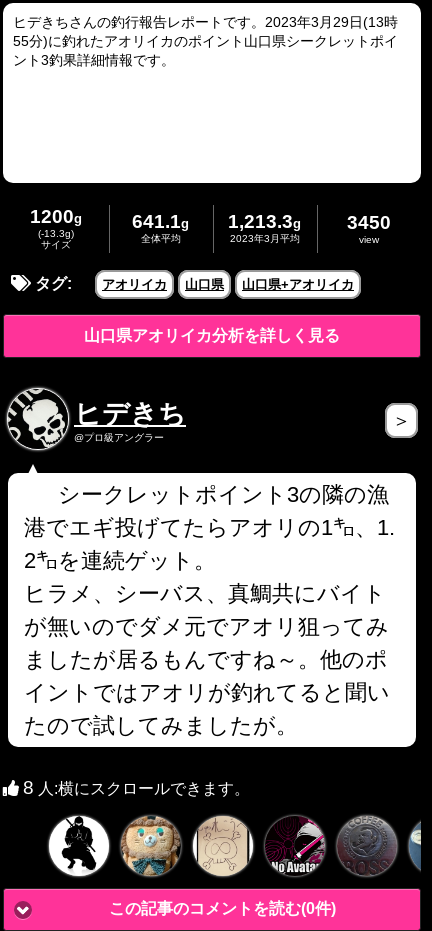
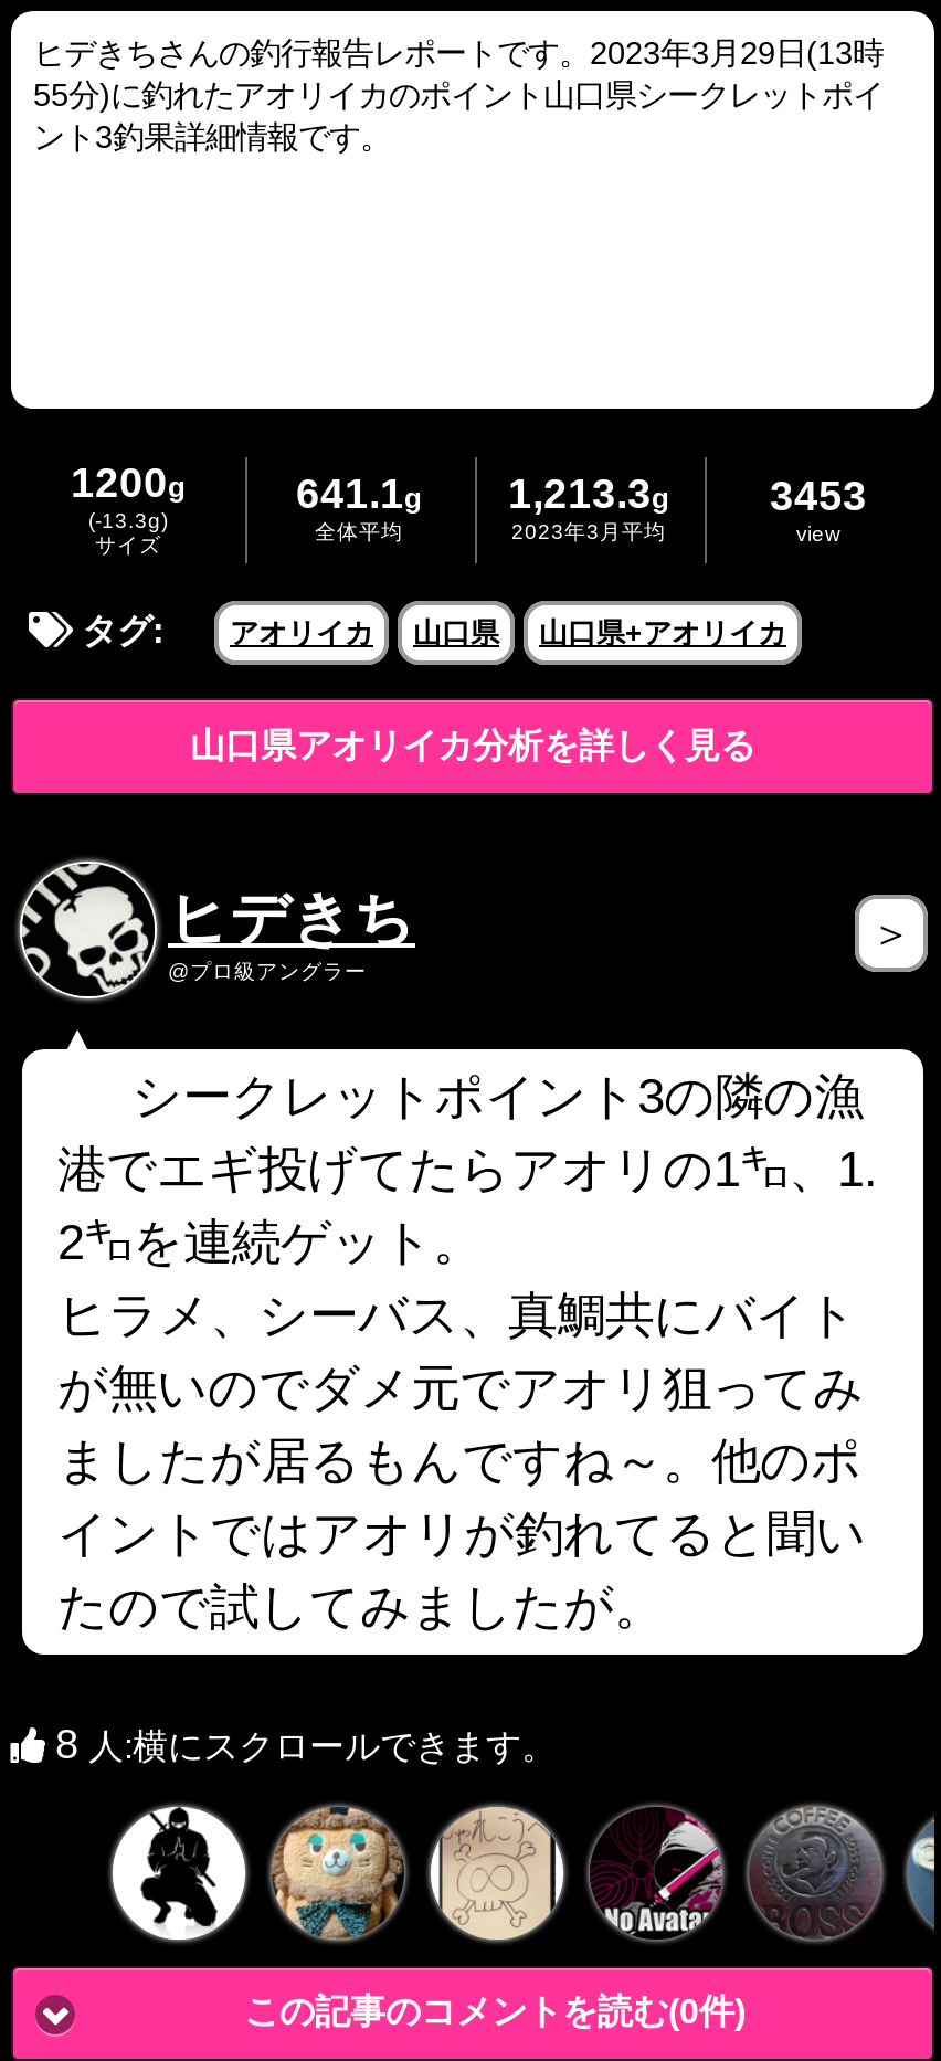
[346,212,390,233] 3450 -> [770,473,867,520] 3453

